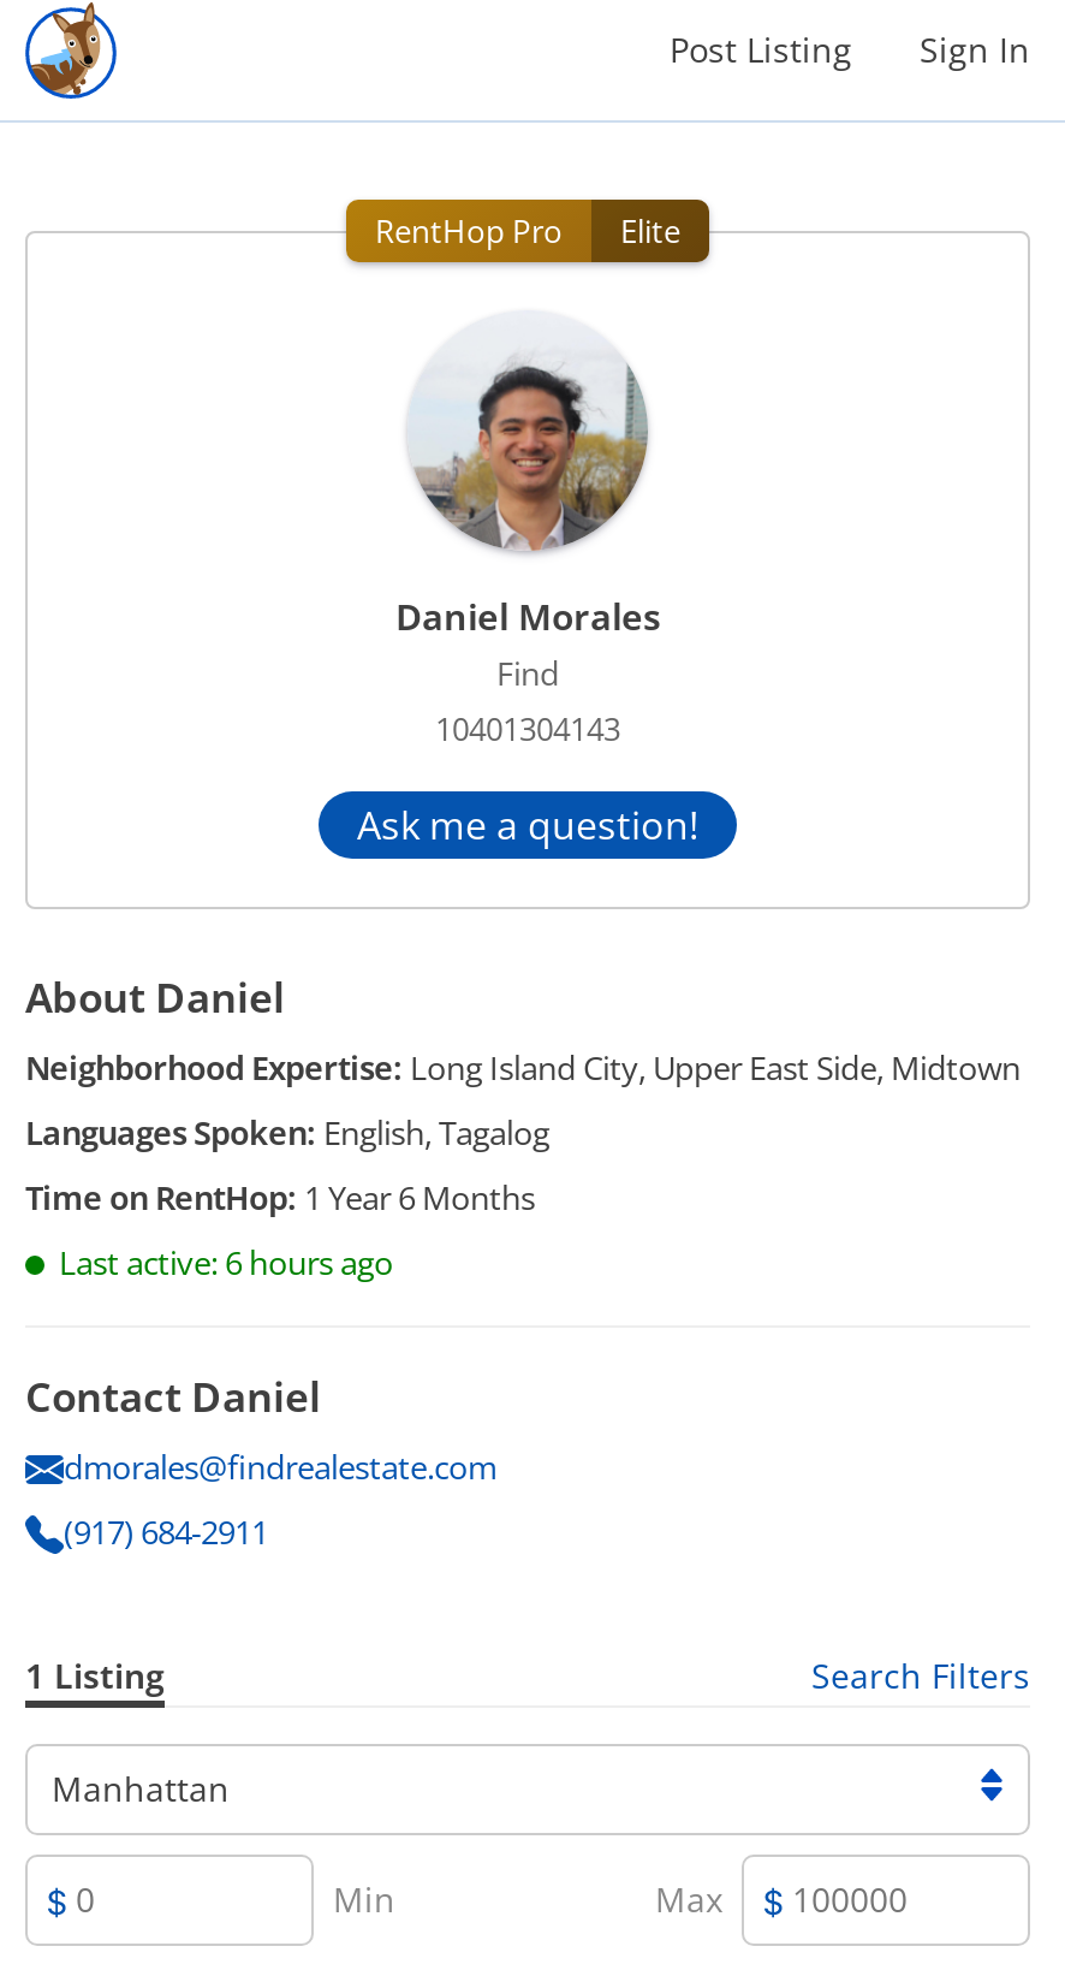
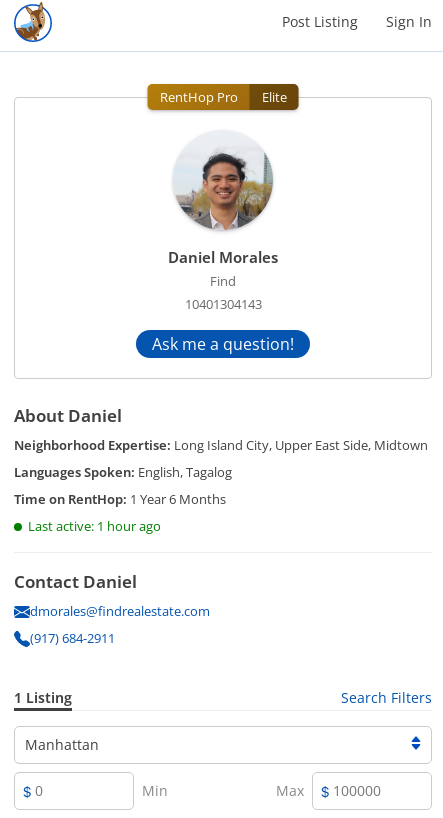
[59,1241,393,1284] Last active: 6 hours ago -> [28,517,161,535] Last active: 1 hour ago

